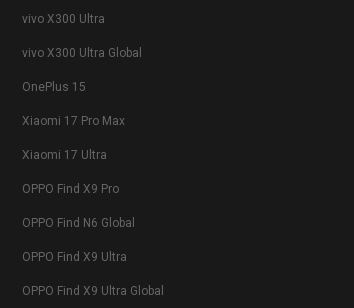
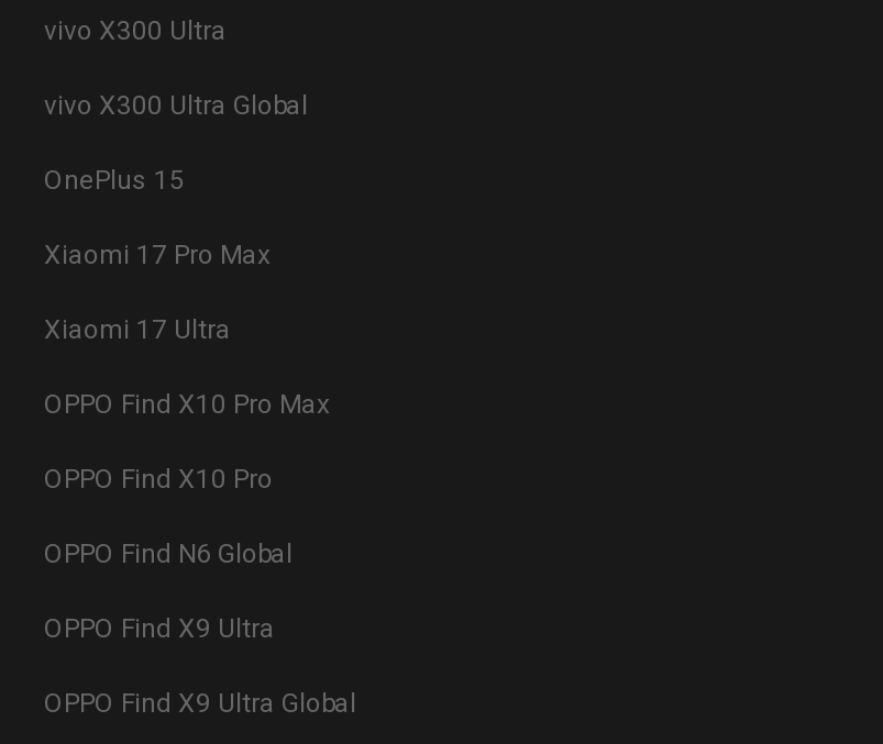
[22,182,119,196] OPPO Find X9 Pro -> [44,389,330,495] OPPO Find X10 Pro Max | OPPO Find X10 Pro

